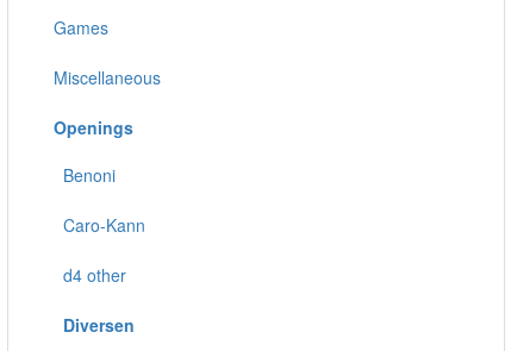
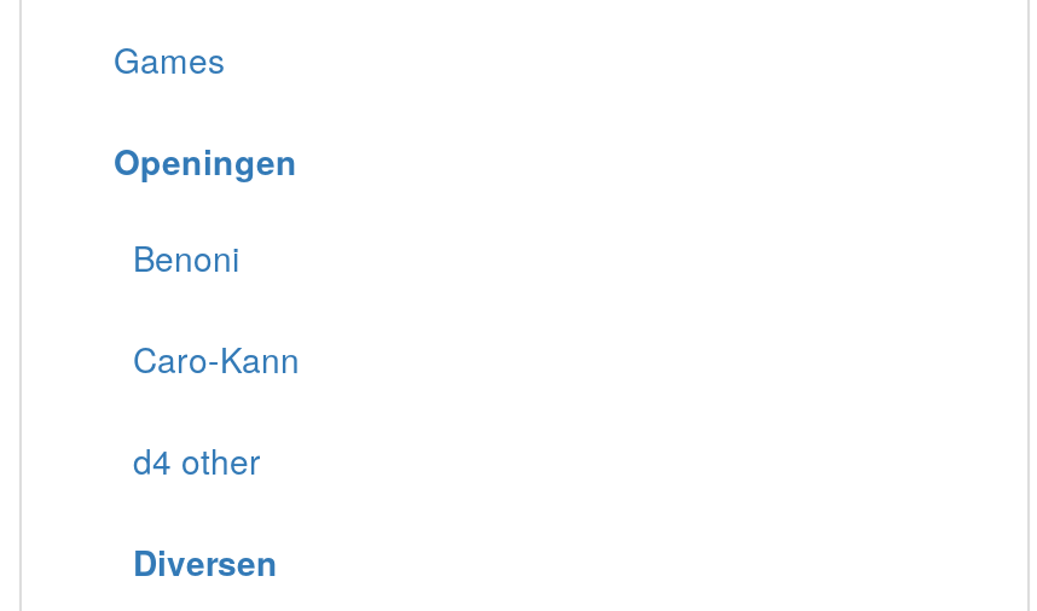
[44,65,161,139] Miscellaneous | Openings -> [114,136,297,184] Openingen

